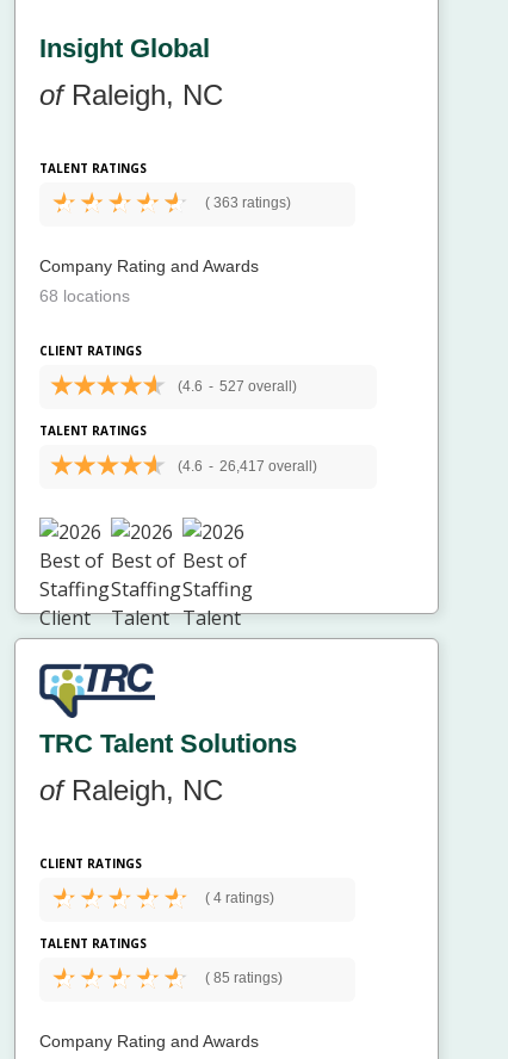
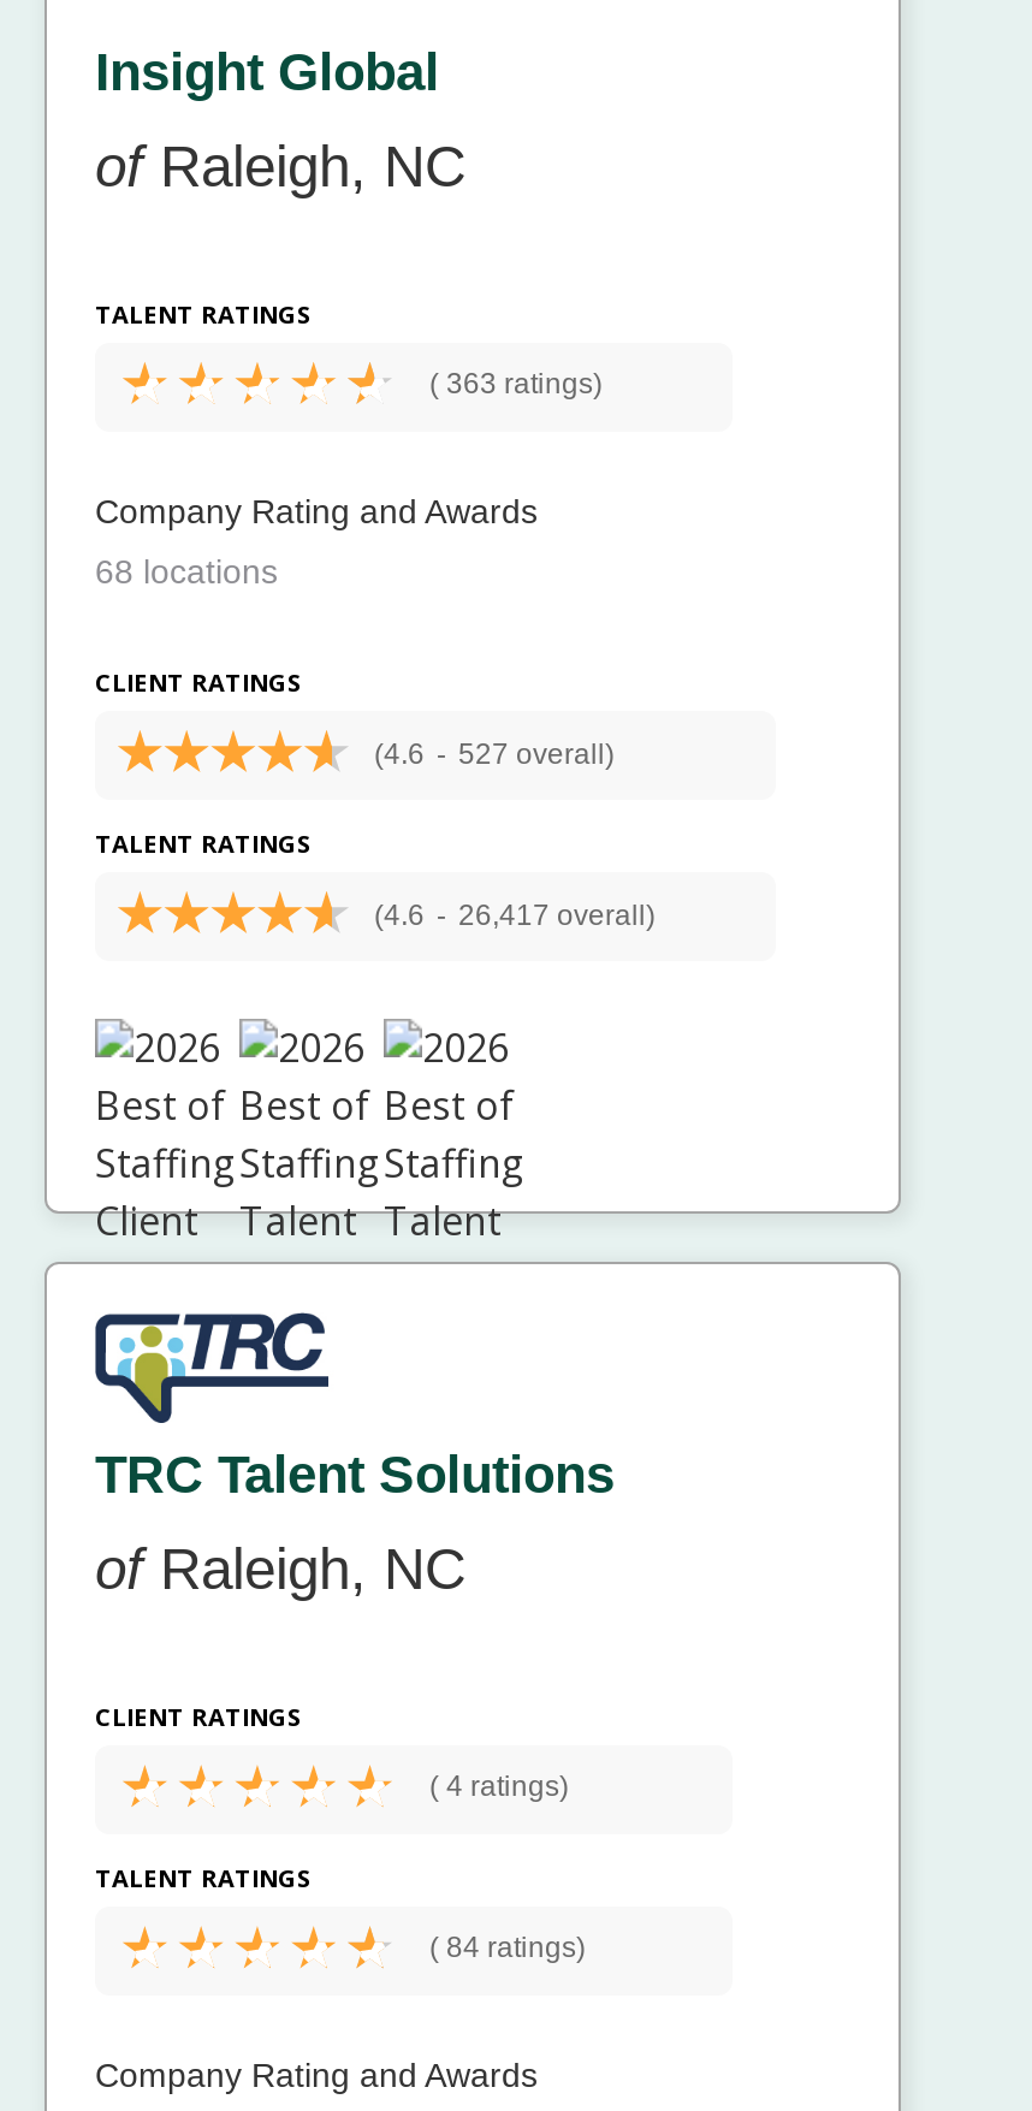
[205,970,283,987] (85 ratings) -> [429,1931,586,1965] (84 ratings)

